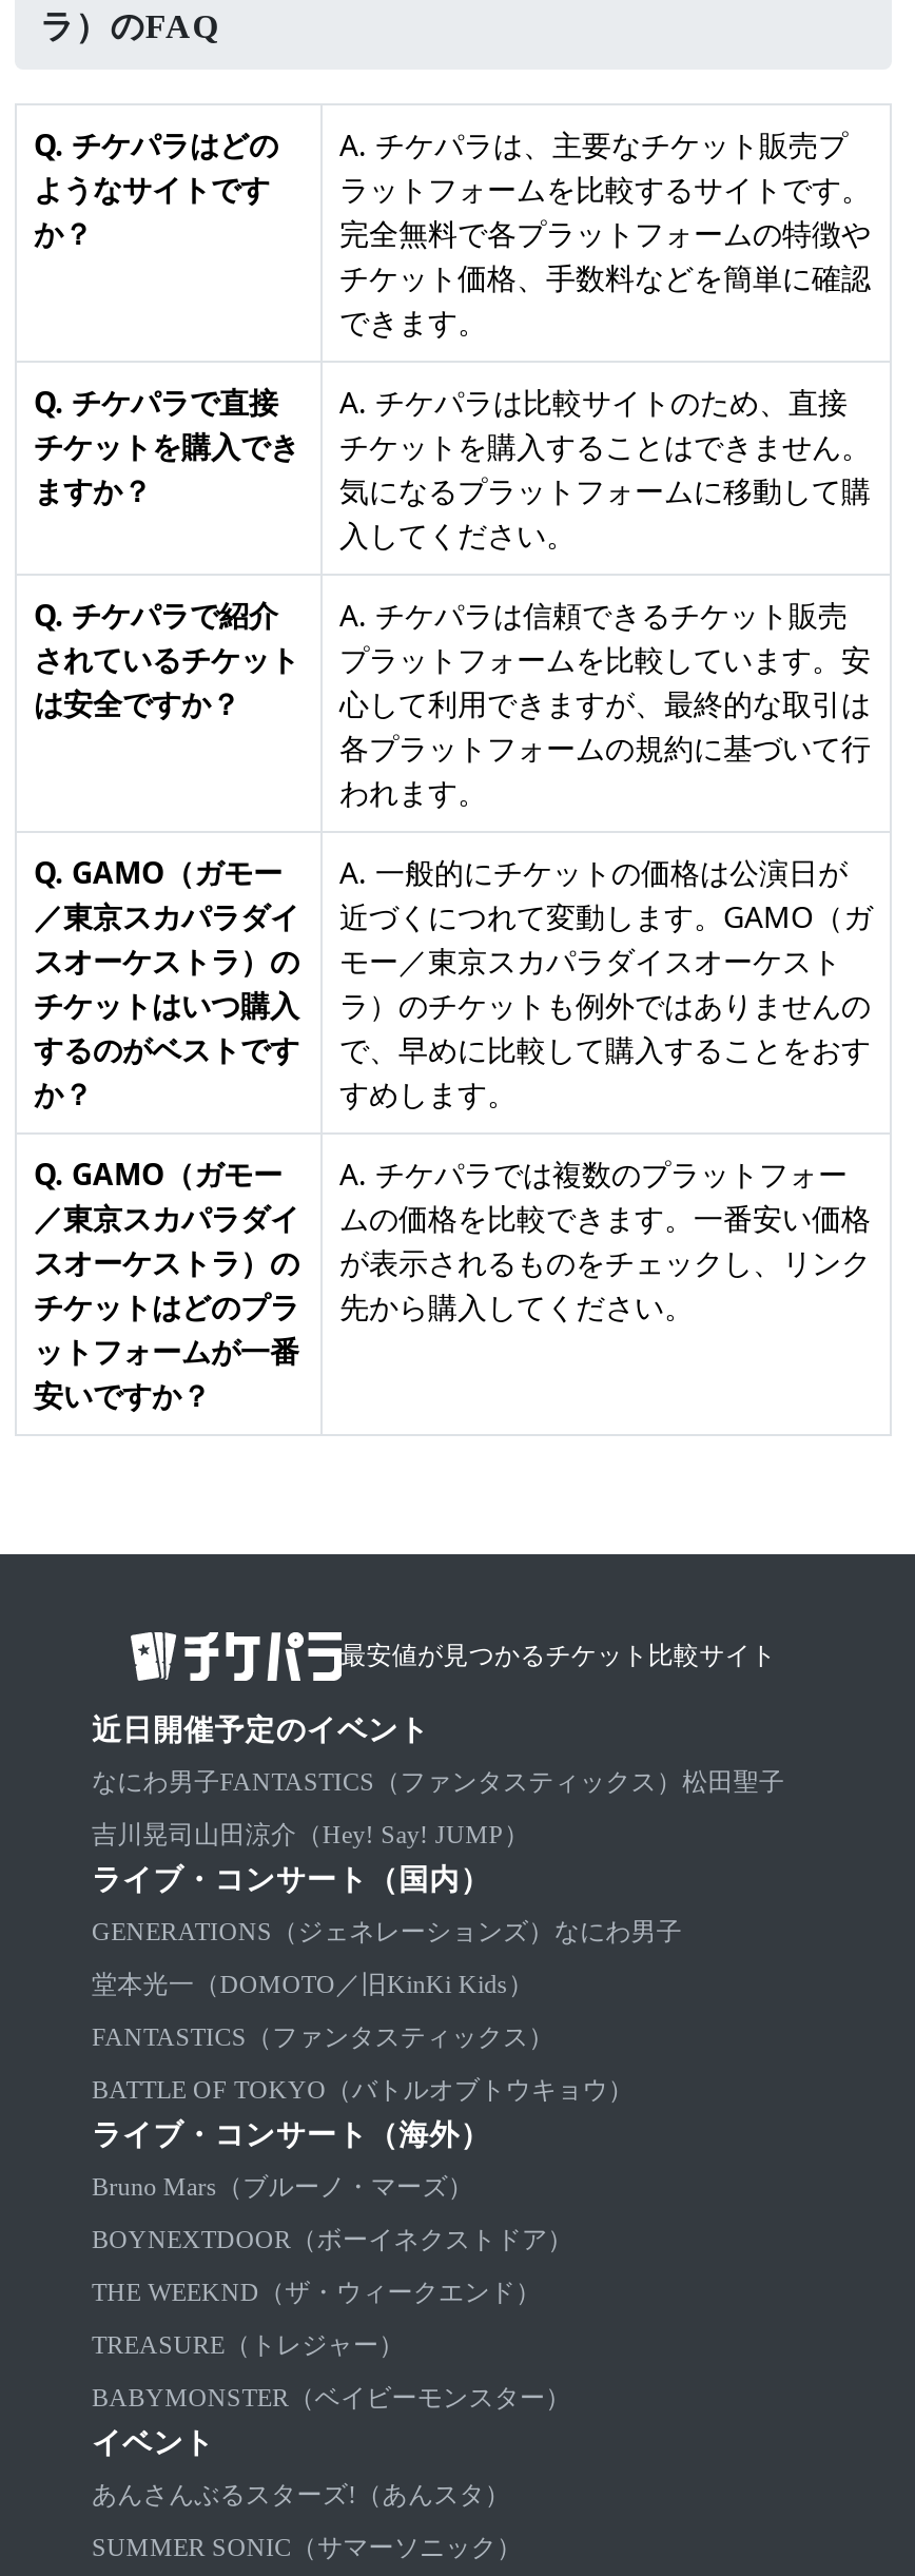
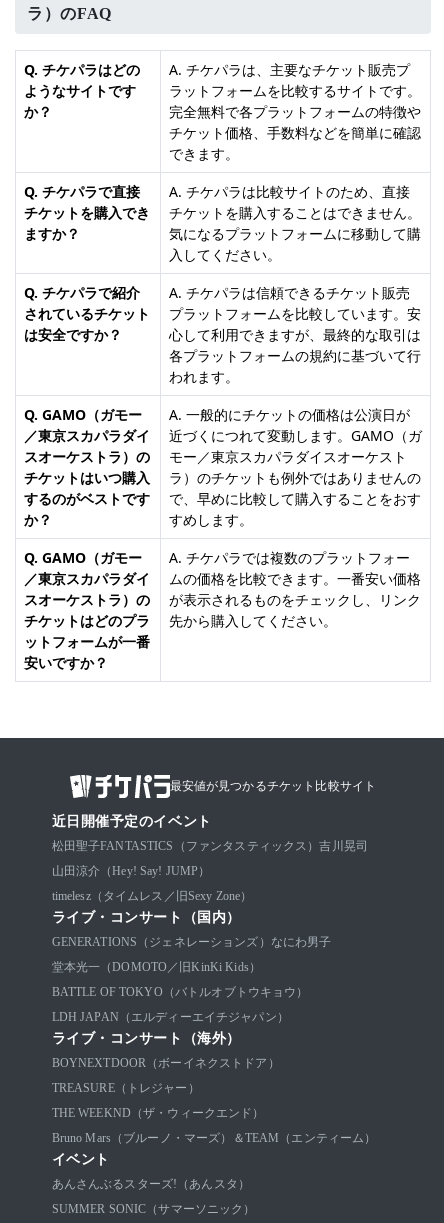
[92,1768,785,1850] なにわ男子FANTASTICS（ファンタスティックス）松田聖子 | 吉川晃司山田涼介（Hey! Say! JUMP） -> [51,839,368,903] 松田聖子FANTASTICS（ファンタスティックス）吉川晃司 | 山田涼介（Hey! Say! JUMP） | timelesz（タイムレス／旧Sexy Zone）
moved [92,1865,682,2000] -> [51,910,332,974]: ライブ・コンサート（国内） | GENERATIONS（ジェネレーションズ）なにわ男子 | 堂本光一（DOMOTO／旧KinKi Kids）
[92,2023,554,2052] FANTASTICS（ファンタスティックス） -> none
none -> [51,1010,289,1024] LDH JAPAN（エルディーエイチジャパン）
moved [92,2120,491,2151] -> [51,1031,241,1046]: ライブ・コンサート（海外）
[92,2173,473,2202] Bruno Mars（ブルーノ・マーズ） -> none
moved [92,2278,541,2308] -> [51,1106,265,1120]: THE WEEKND（ザ・ウィークエンド）
moved [92,2331,404,2360] -> [51,1081,200,1095]: TREASURE（トレジャー）
[92,2383,571,2413] BABYMONSTER（ベイビーモンスター） -> [51,1131,376,1145] Bruno Mars（ブルーノ・マーズ）＆TEAM（エンティーム）

